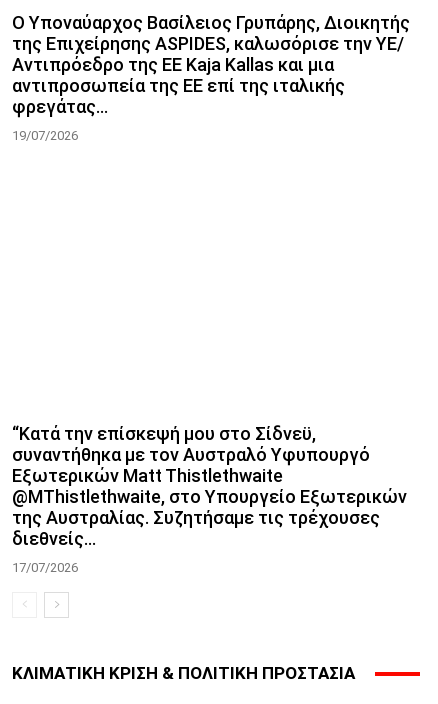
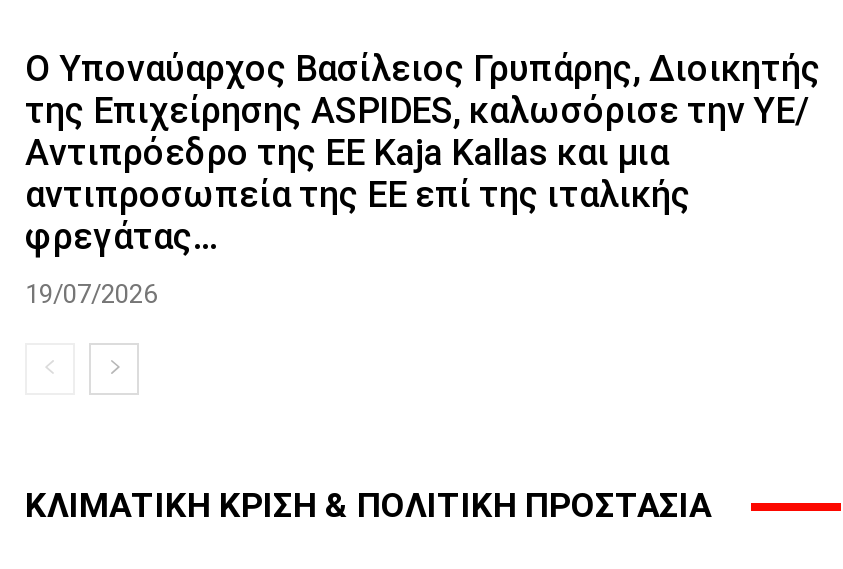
[12,423,407,575] “Κατά την επίσκεψή μου στο Σίδνεϋ, | συναντήθηκα με τον Αυστραλό Υφυπουργό | Εξωτερικών Matt Thistlethwaite | @MThistlethwaite, στο Υπουργείο Εξωτερικών | της Αυστραλίας. Συζητήσαμε τις τρέχουσες | διεθνείς... | 17/07/2026 -> none

